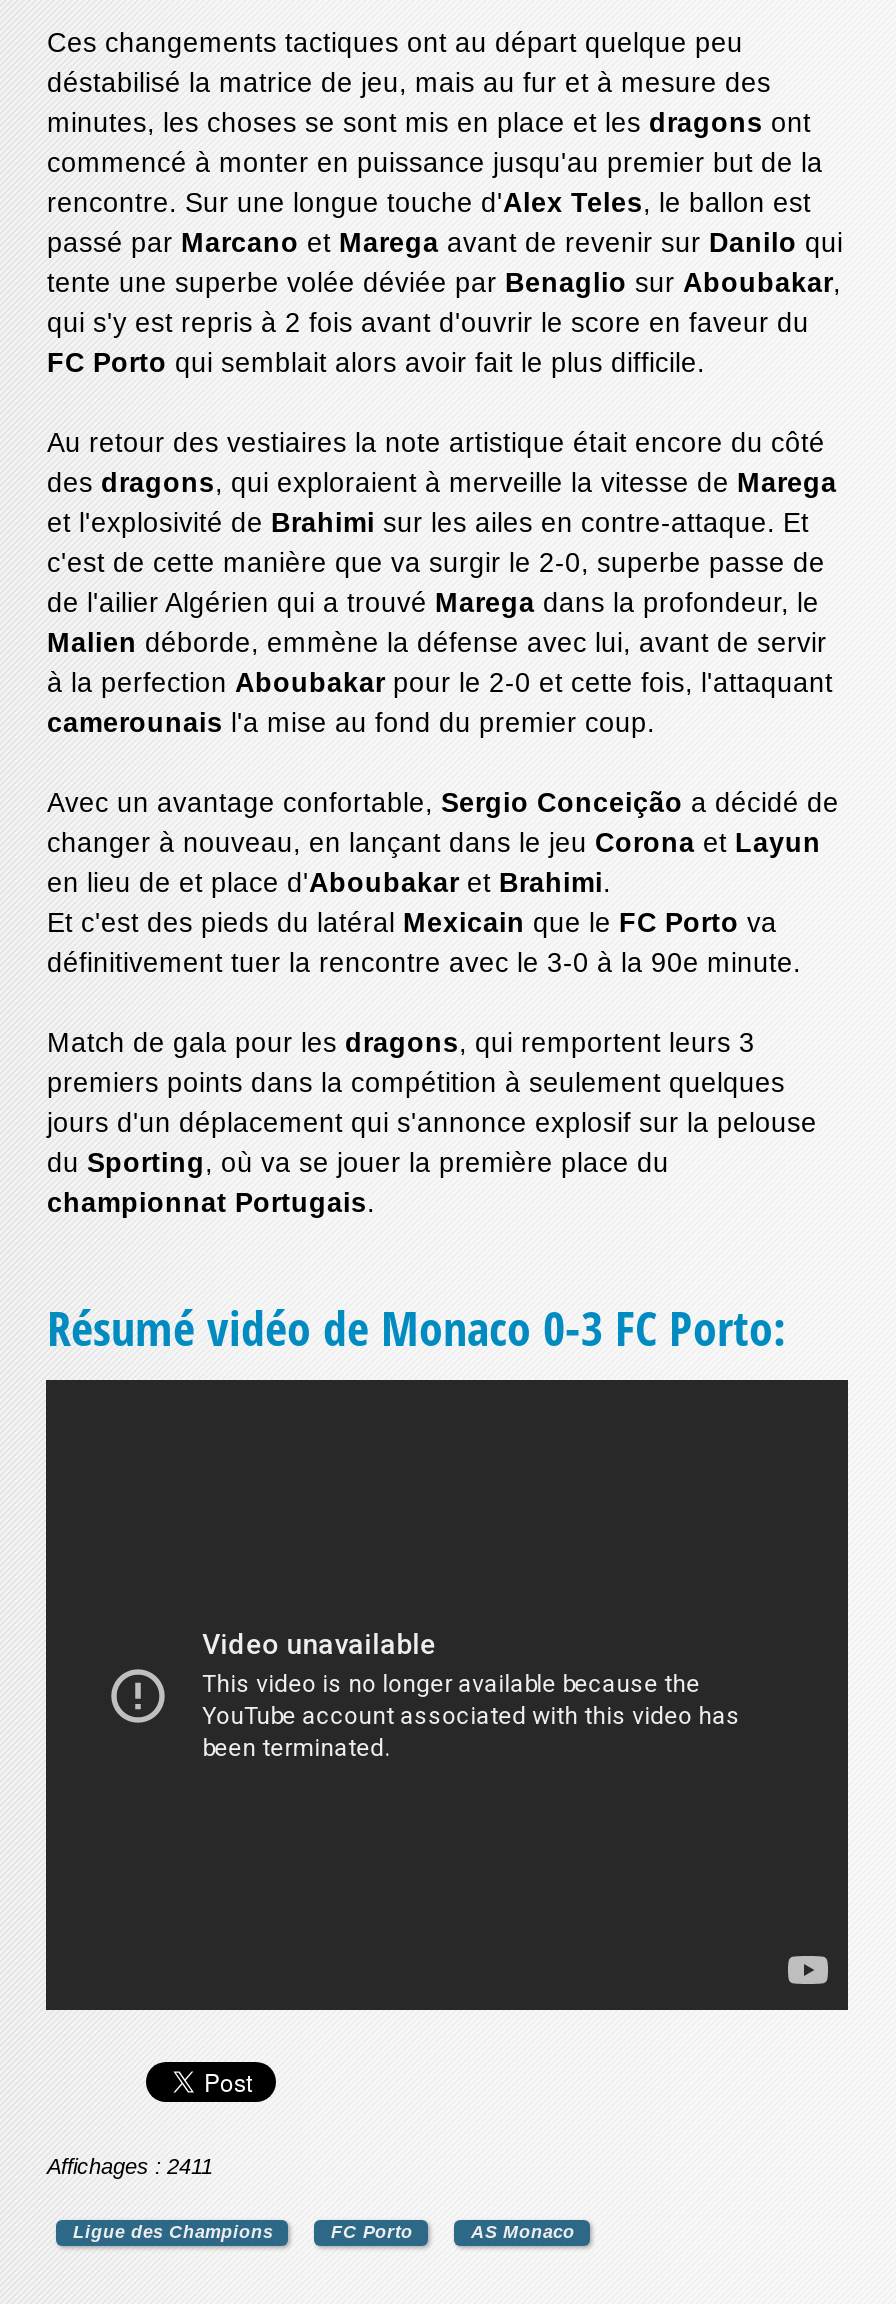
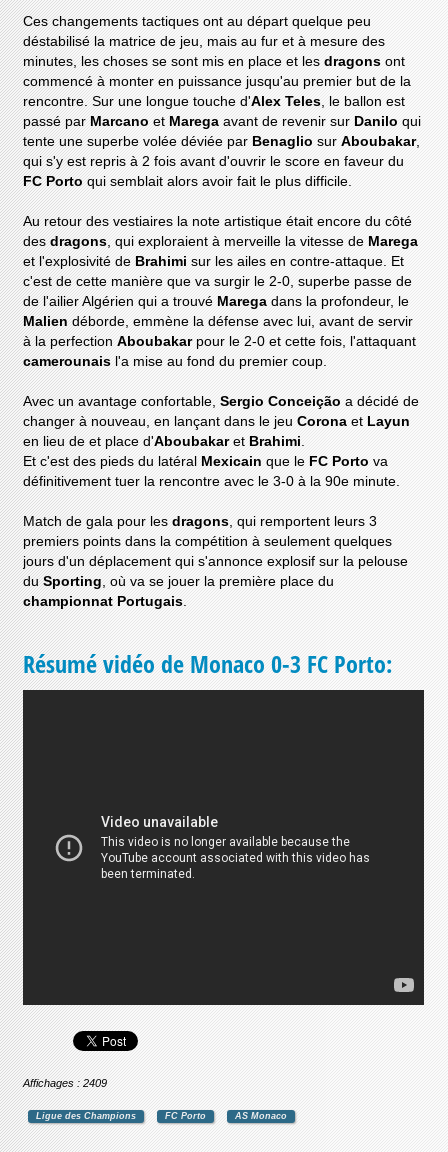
[47,2155,213,2179] Affichages : 2411 -> [23,1077,107,1089] Affichages : 2409

